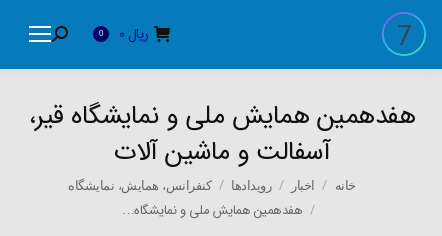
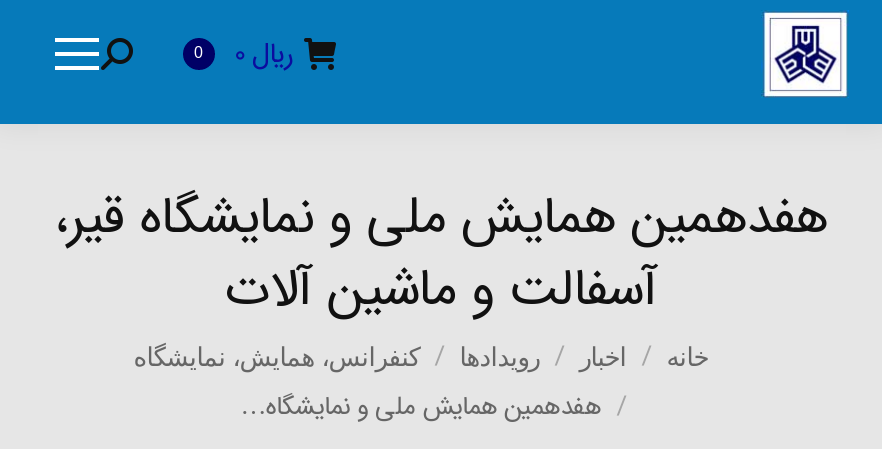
[382,12,426,56] [image] -> [761,10,849,100] [image]

